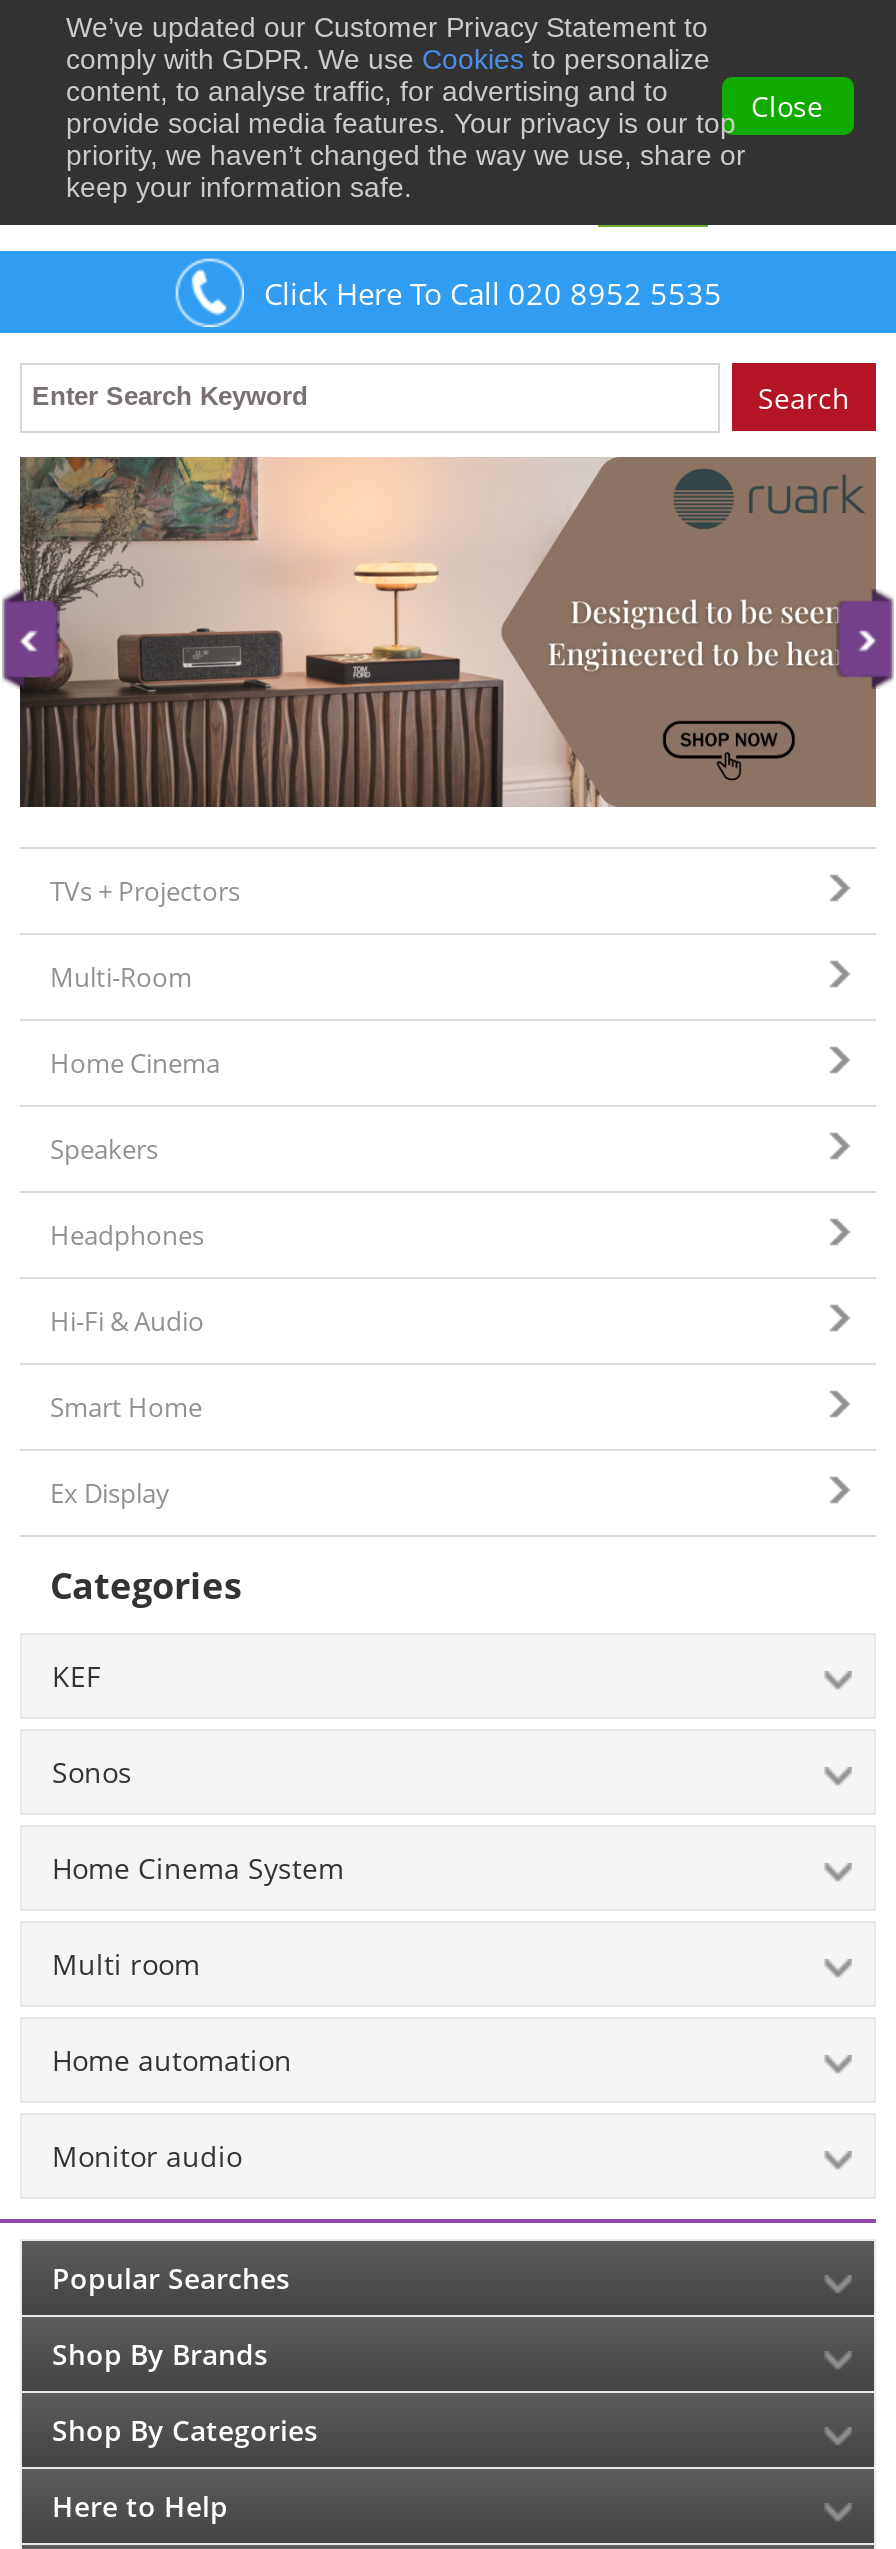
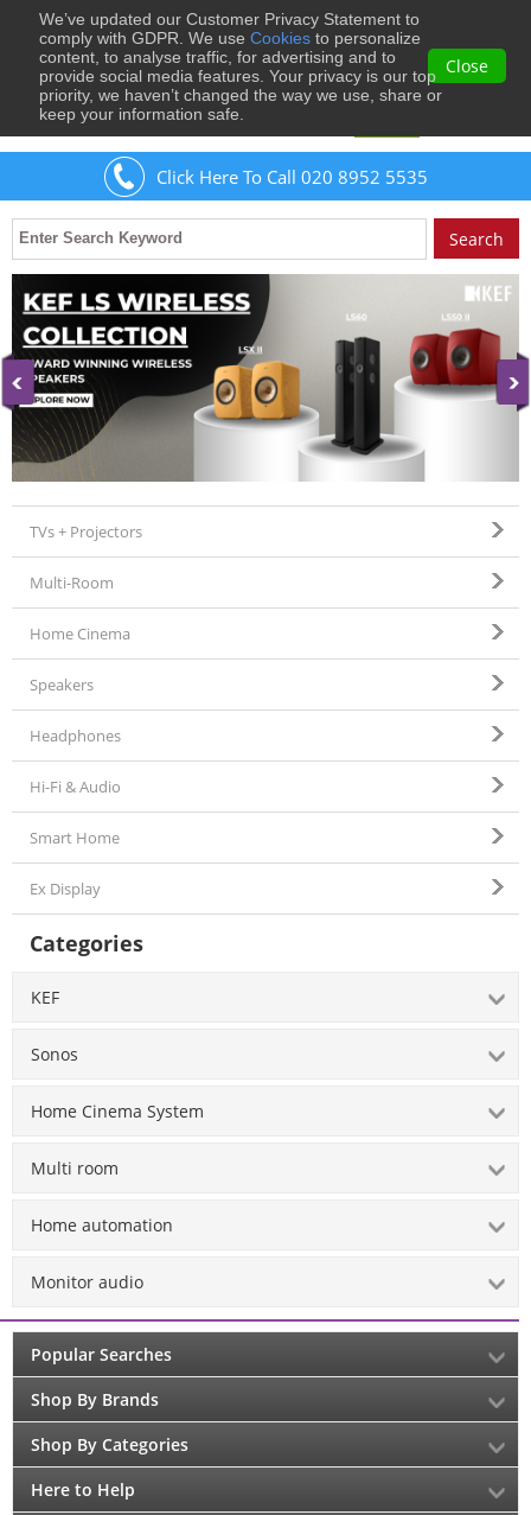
[18,455,876,809] [image] -> [12,273,518,482] [image]

